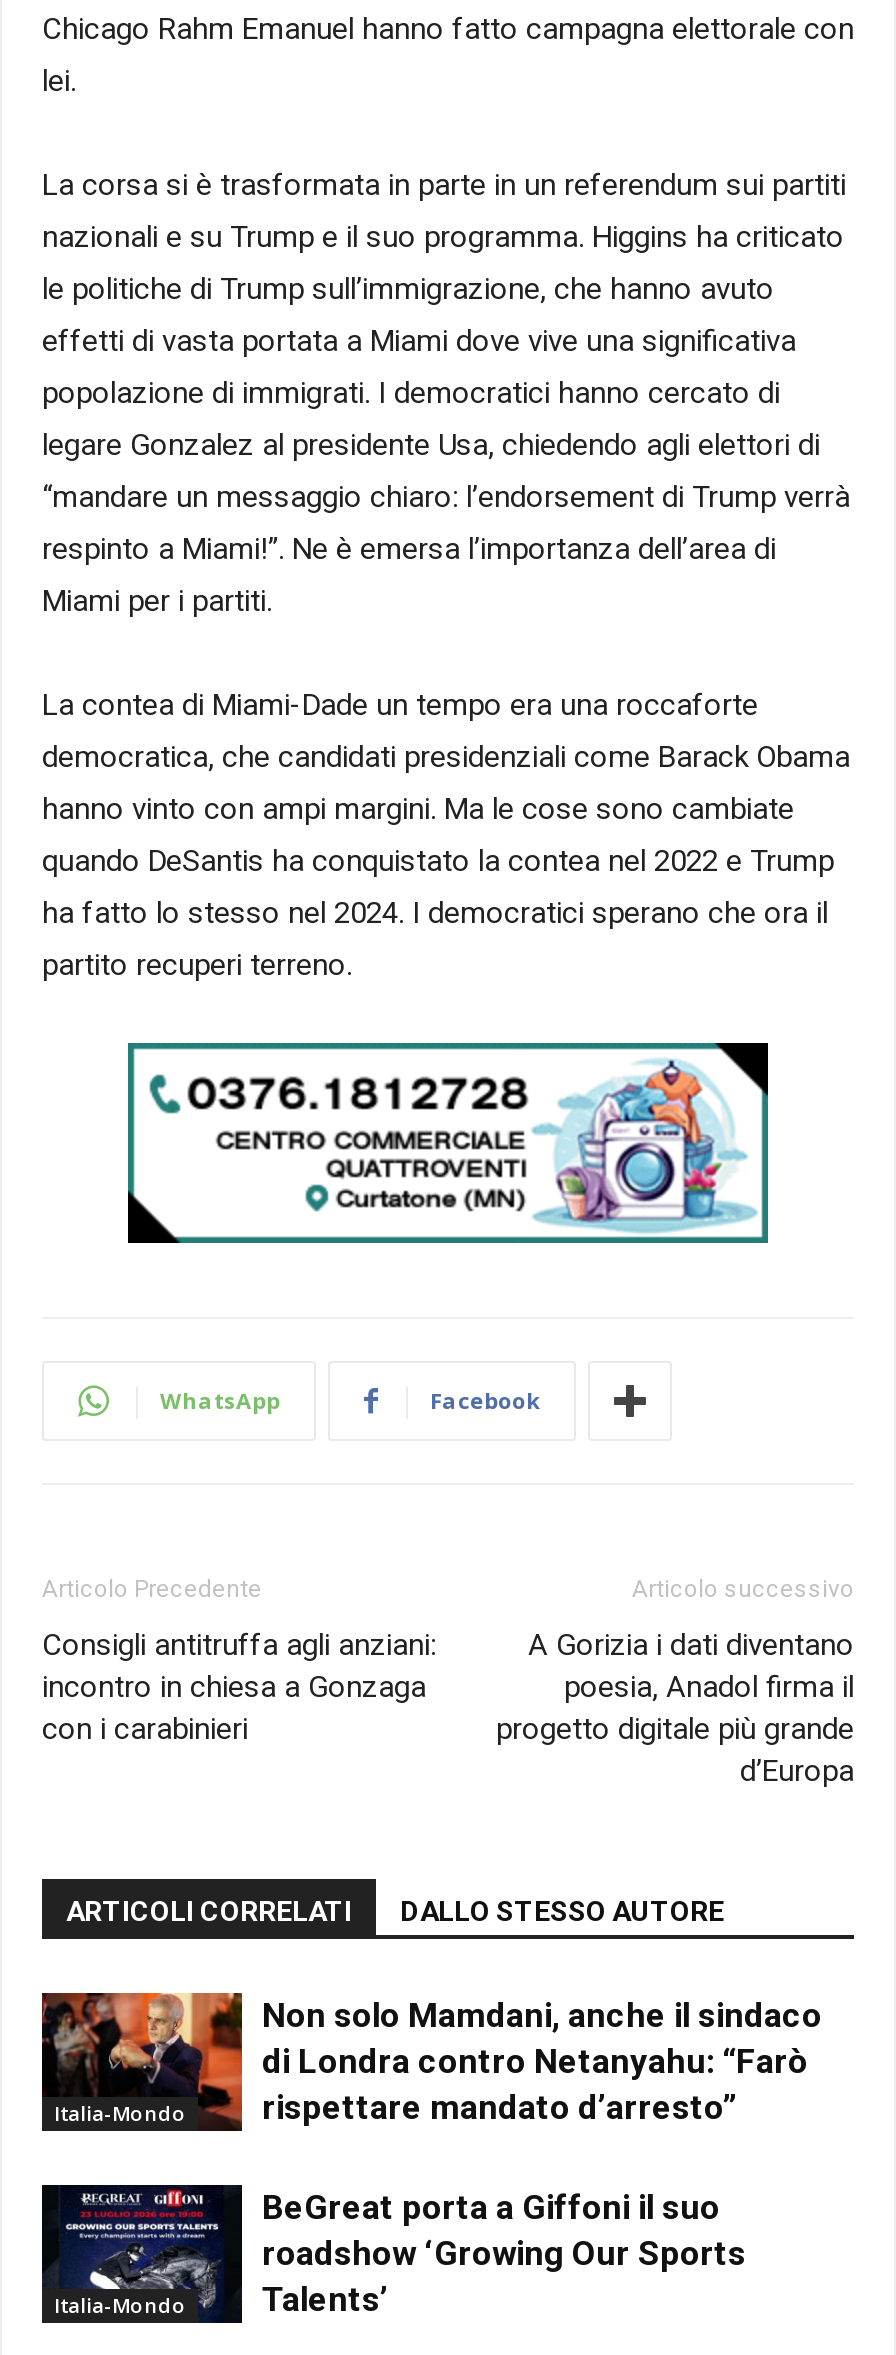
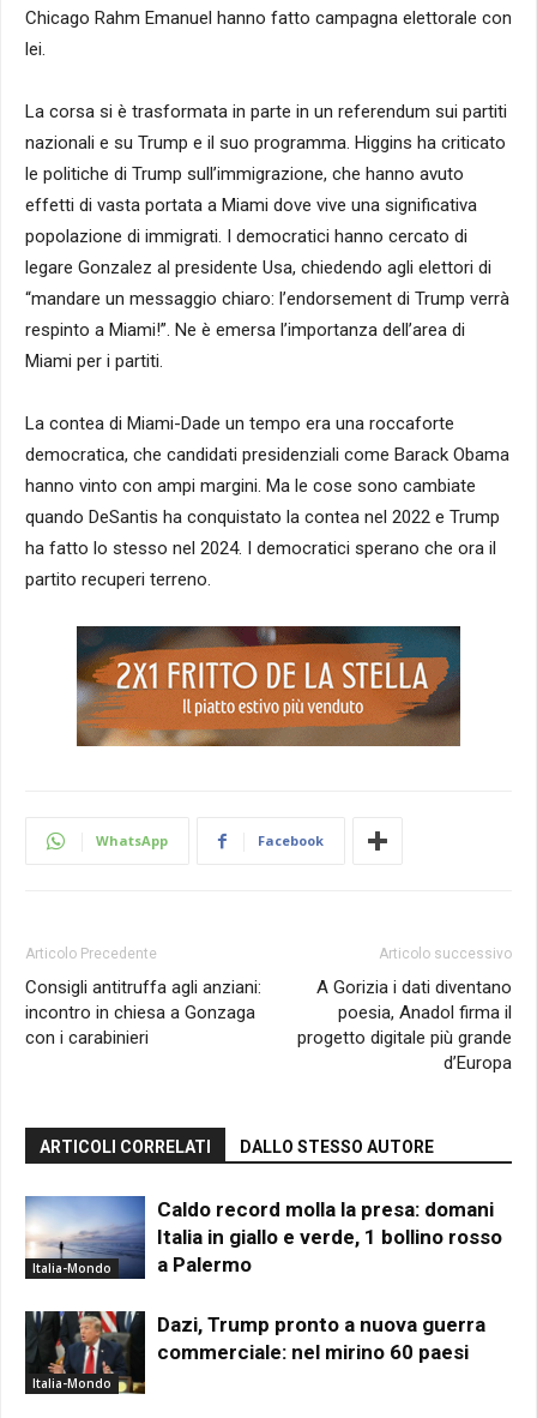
[126,1043,770,1245] [image] -> [76,625,461,747] [image]
[40,1991,822,2131] [image] | Non solo Mamdani, anche il sindaco | di Londra contro Netanyahu: “Farò | rispettare mandato d’arresto” -> [24,1195,502,1279] [image] | Caldo record molla la presa: domani | Italia in giallo e verde, 1 bollino rosso | a Palermo
[46,2183,746,2325] [image] | BeGreat porta a Giffoni il suo | roadshow ‘Growing Our Sports | Talents’ -> [25,1310,485,1395] [image] | Dazi, Trump pronto a nuova guerra | commerciale: nel mirino 60 paesi

